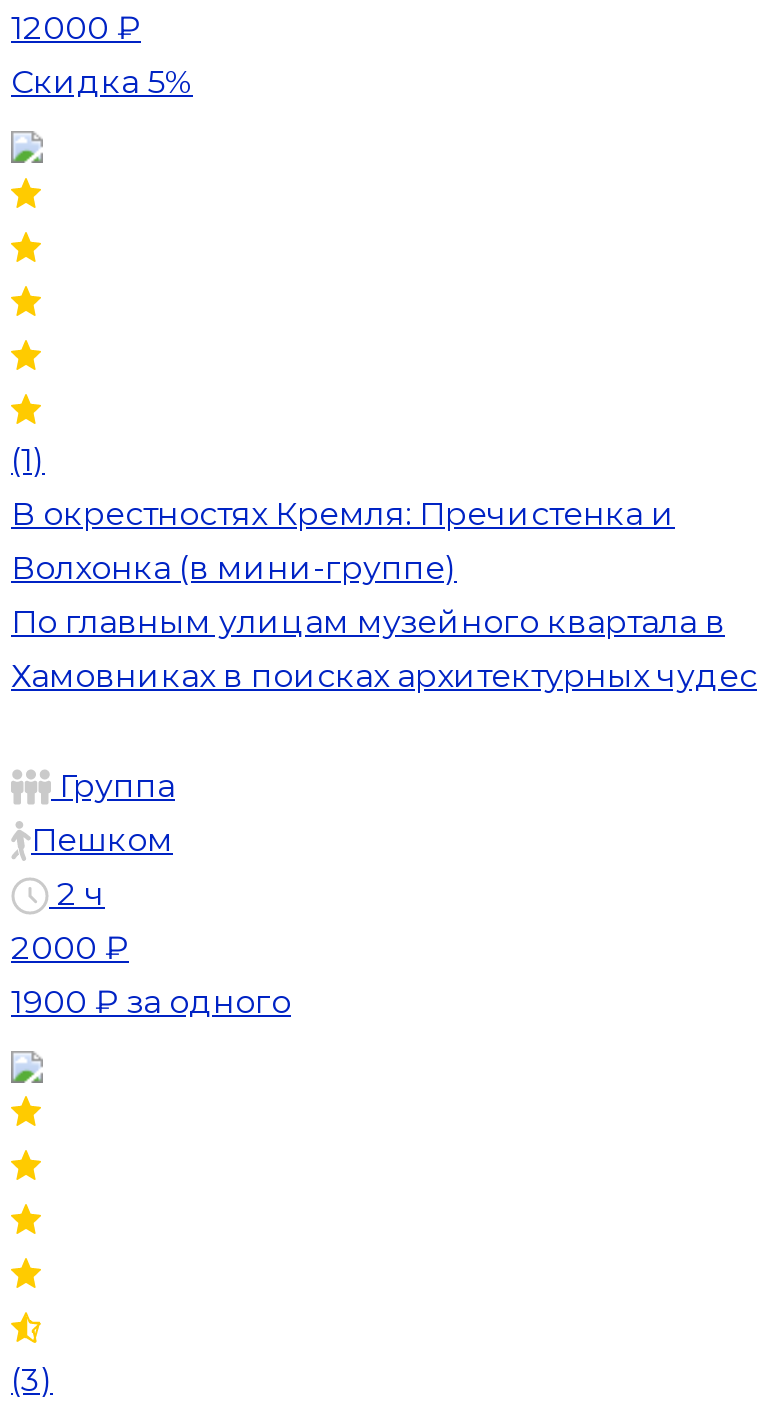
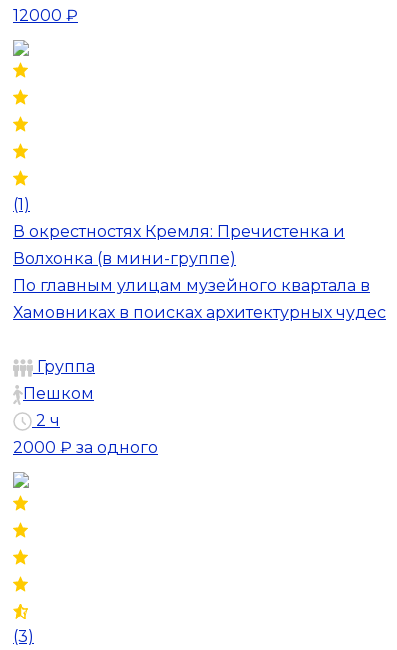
[11,64,193,102] Скидка 5% -> none
[11,928,291,1020] 2000 ₽ | 1900 ₽ за одного -> [13,438,158,457] 2000 ₽ за одного

